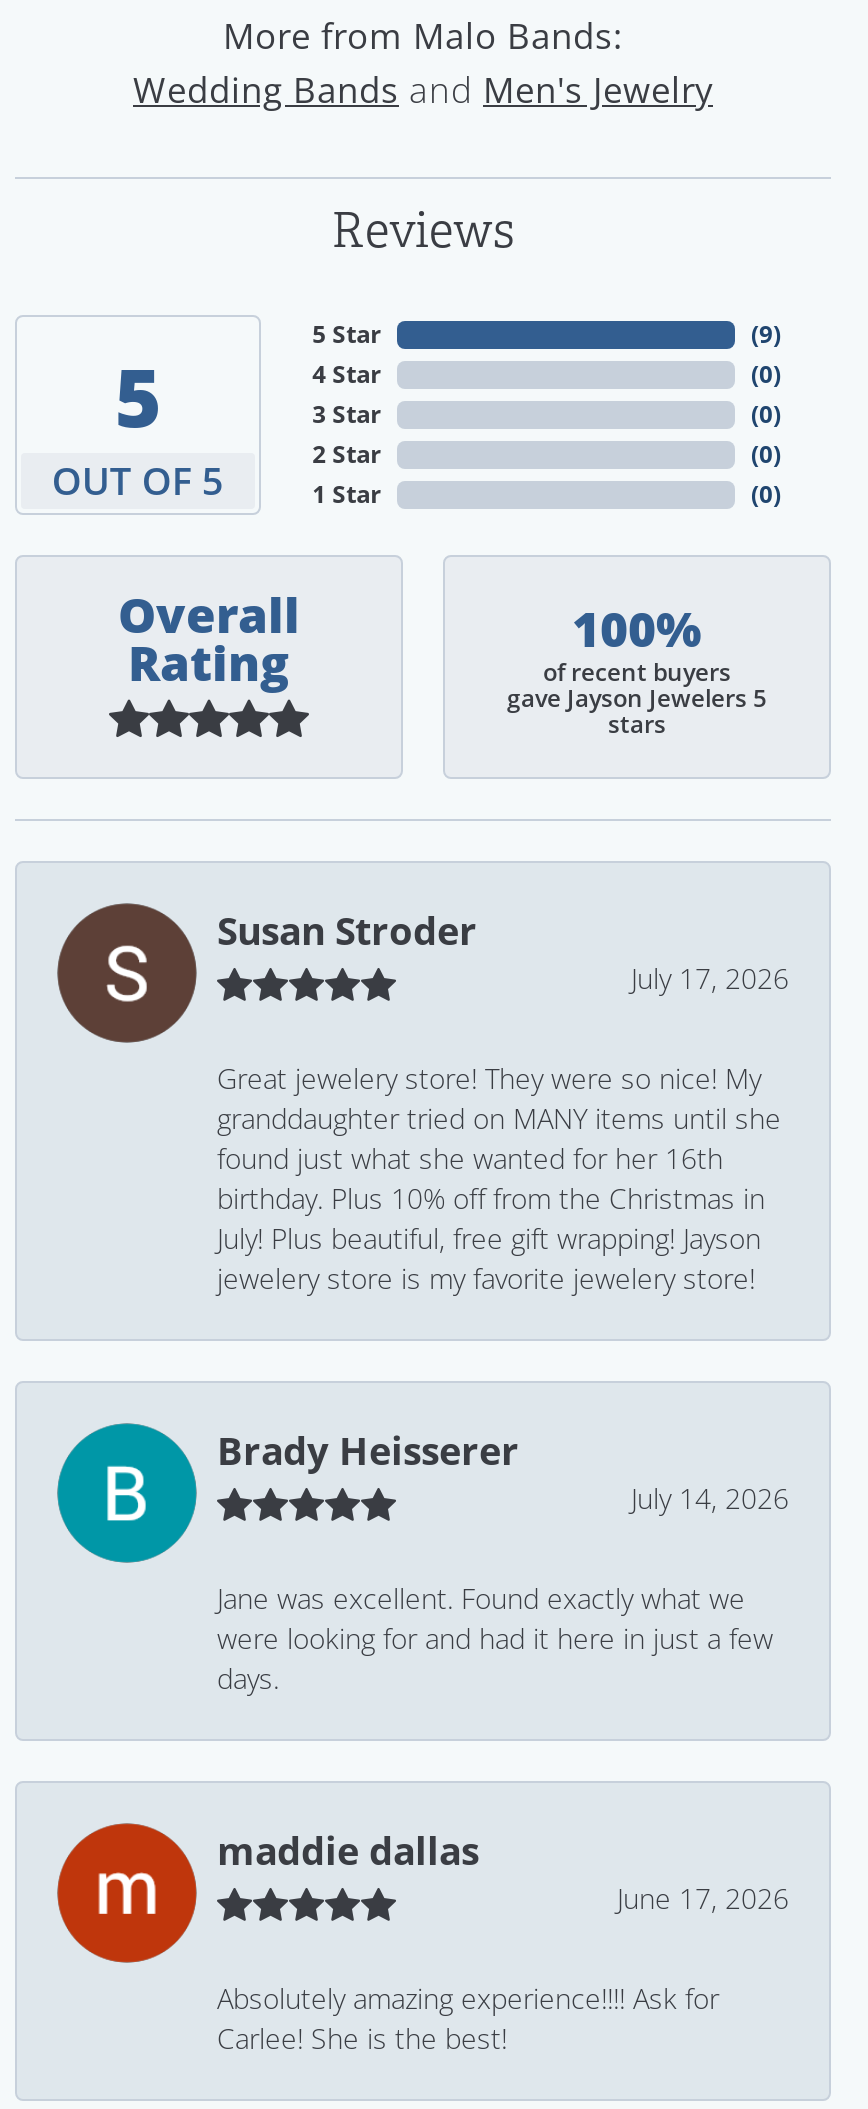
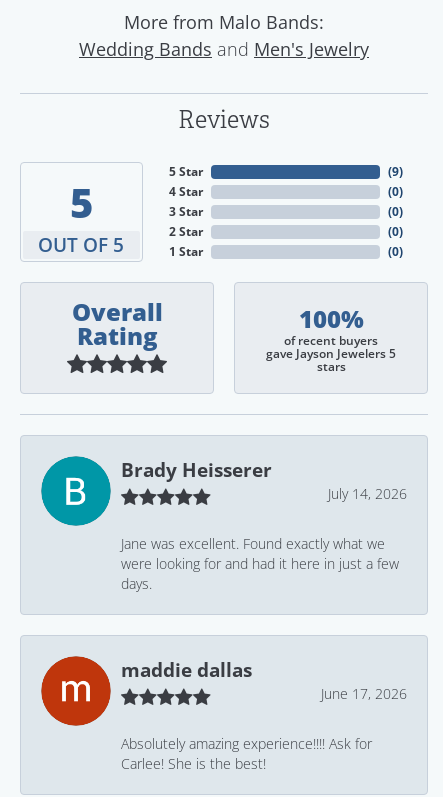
[57,903,789,1299] [image] | Susan Stroder | July 17, 2026 | Great jewelery store! They were so nice! My | granddaughter tried on MANY items until she | found just what she wanted for her 16th | birthday. Plus 10% off from the Christmas in | July! Plus beautiful, free gift wrapping! Jayson | jewelery store is my favorite jewelery store! -> none

